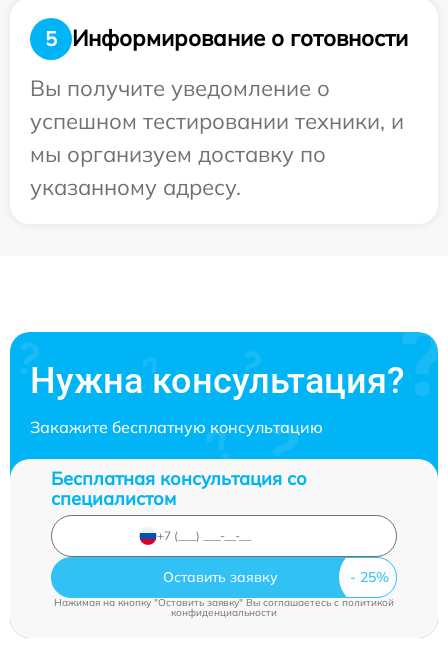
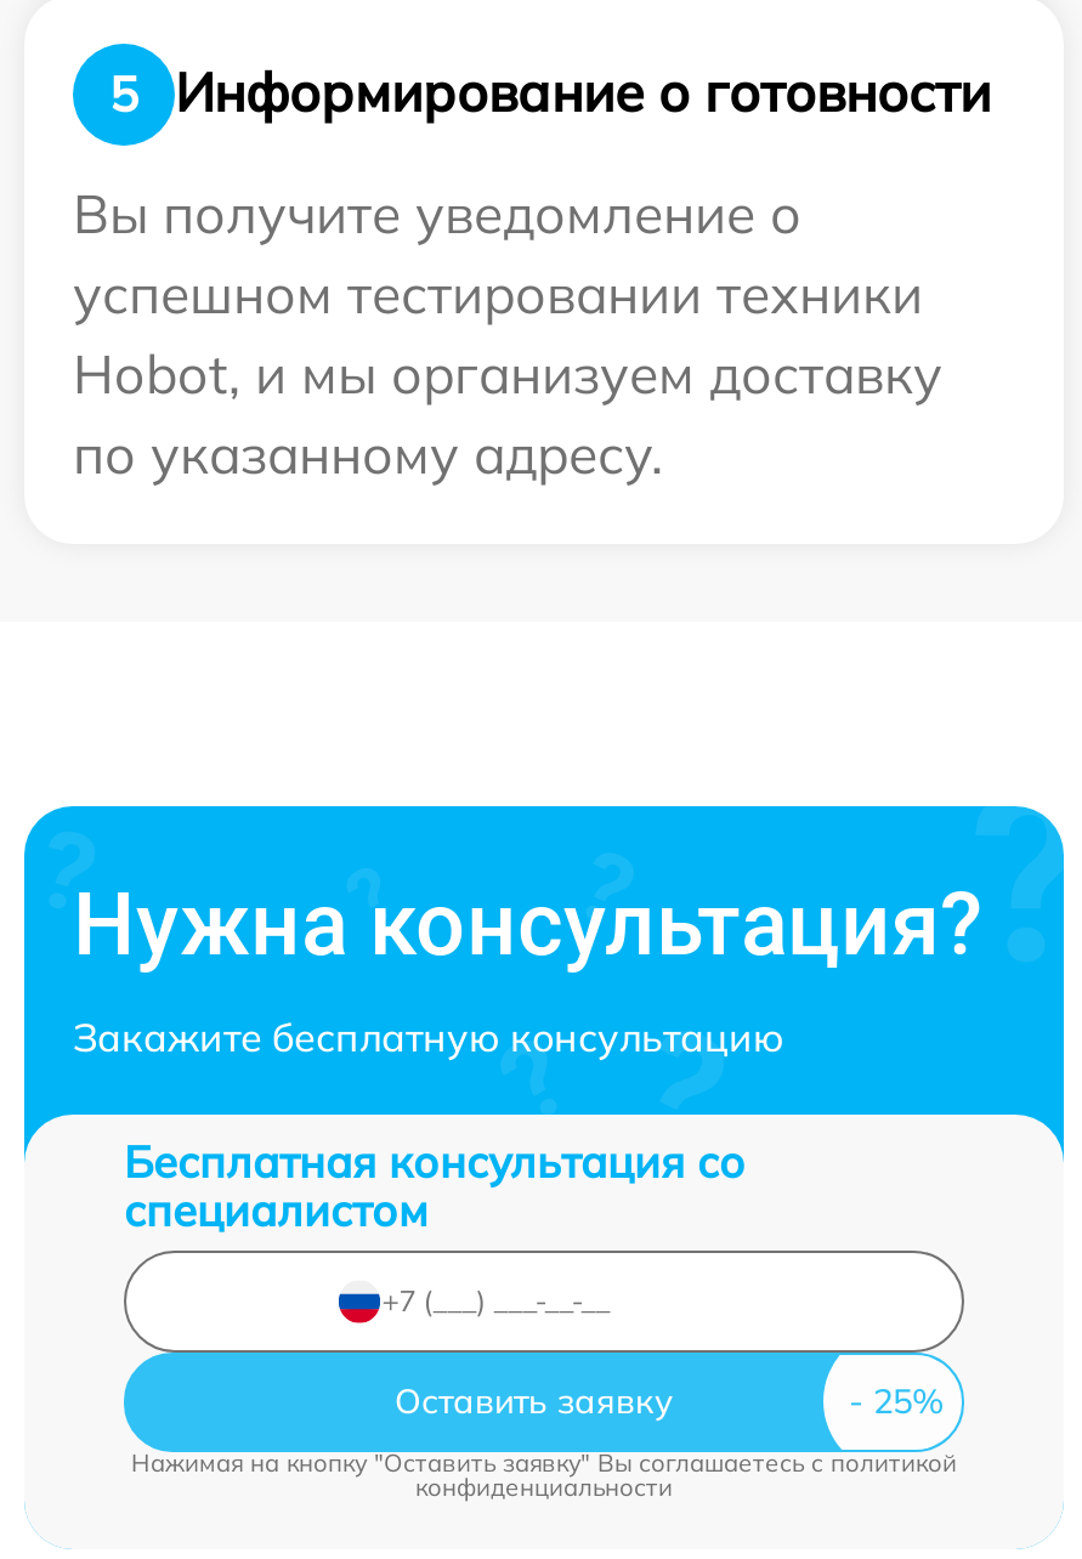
[30,107,404,201] успешном тестировании техники, и | мы организуем доставку по | указанному адресу. -> [73,260,942,488] успешном тестировании техники | Hobot, и мы организуем доставку | по указанному адресу.

